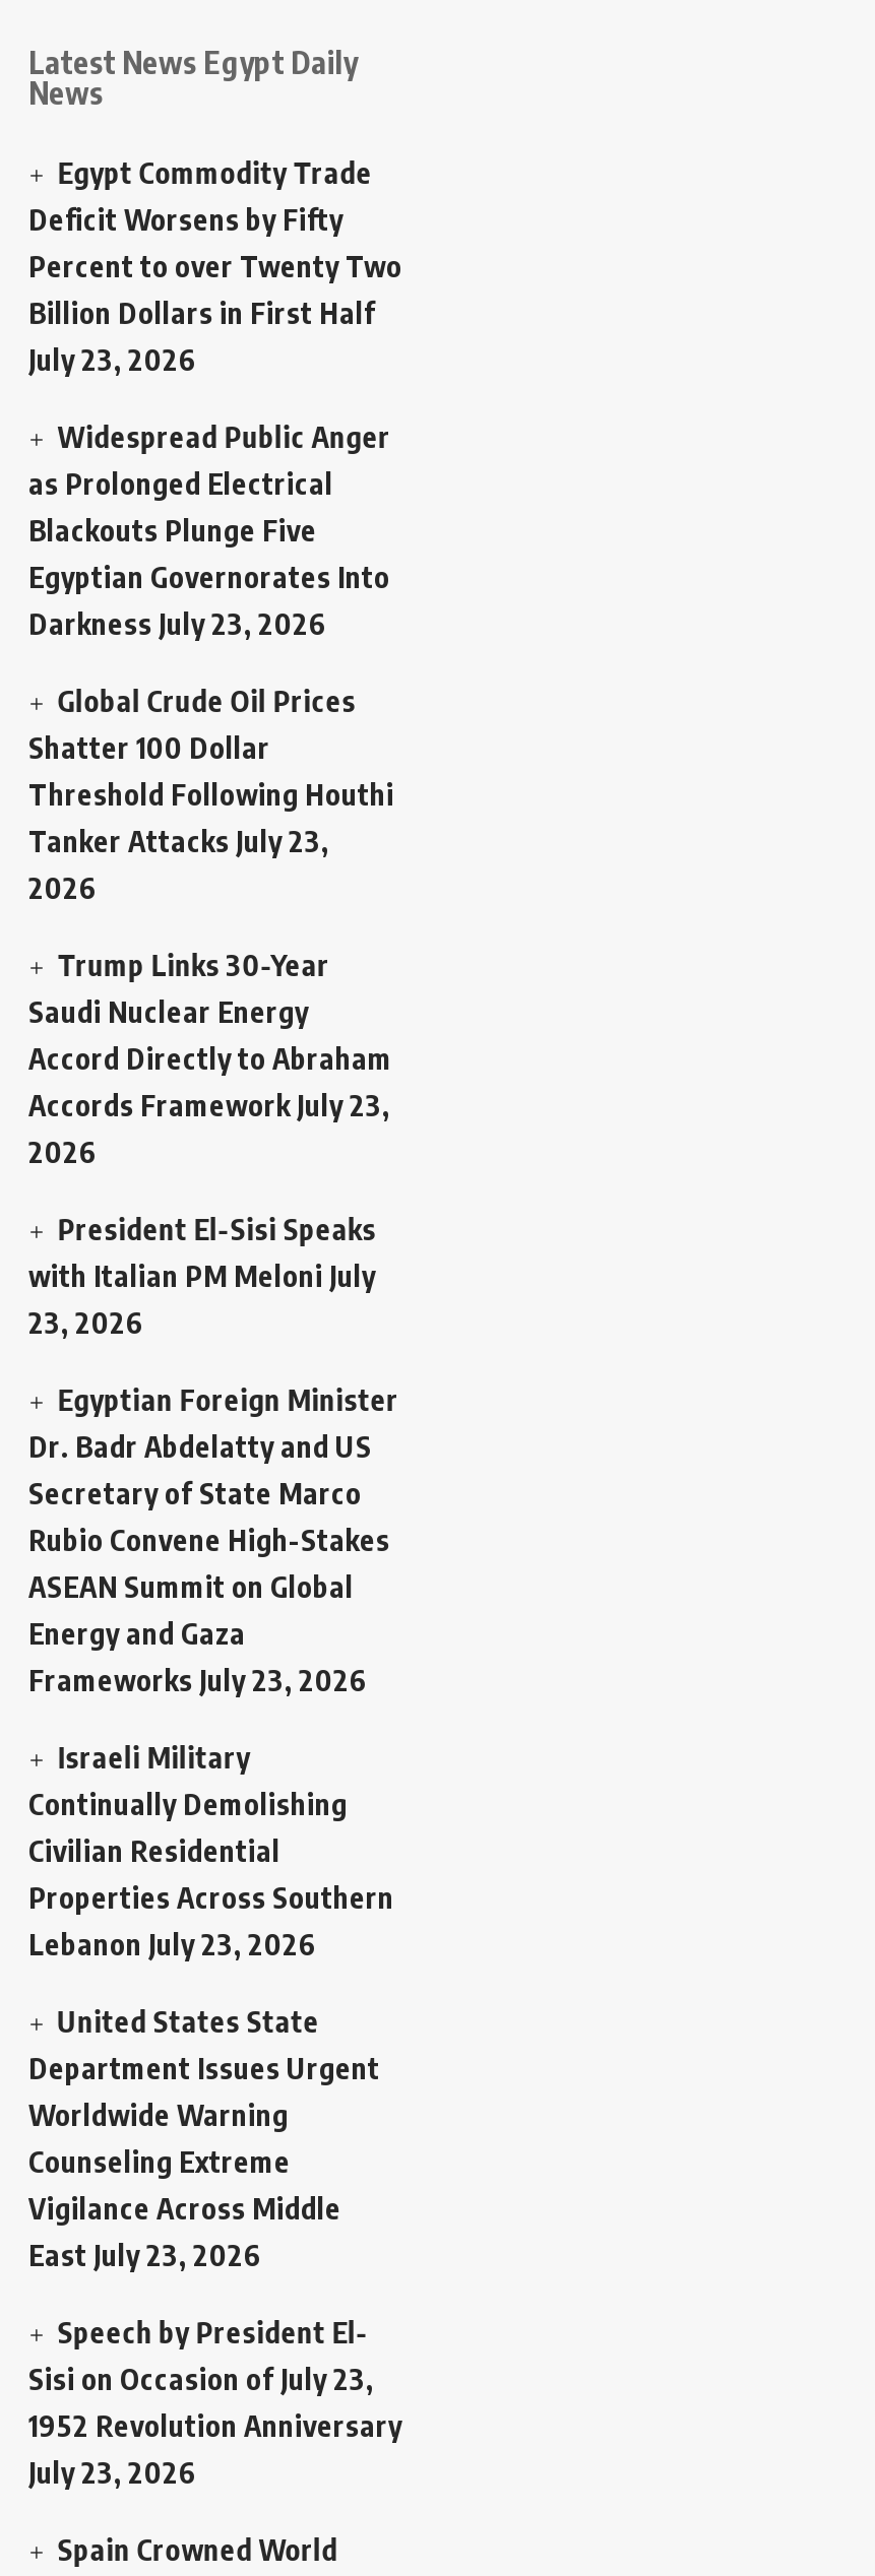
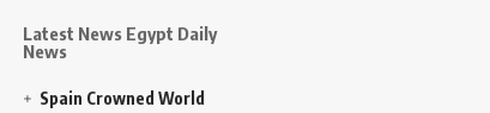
[28,156,402,2490] Egypt Commodity Trade | Deficit Worsens by Fifty | Percent to over Twenty Two | Billion Dollars in First Half | July 23, 2026 | Widespread Public Anger | as Prolonged Electrical | Blackouts Plunge Five | Egyptian Governorates Into | Darkness July 23, 2026 | Global Crude Oil Prices | Shatter 100 Dollar | Threshold Following Houthi | Tanker Attacks July 23, | 2026 | Trump Links 30-Year | Saudi Nuclear Energy | Accord Directly to Abraham | Accords Framework July 23, | 2026 | President El-Sisi Speaks | with Italian PM Meloni July | 23, 2026 | Egyptian Foreign Minister | Dr. Badr Abdelatty and US | Secretary of State Marco | Rubio Convene High-Stakes | ASEAN Summit on Global | Energy and Gaza | Frameworks July 23, 2026 | Israeli Military | Continually Demolishing | Civilian Residential | Properties Across Southern | Lebanon July 23, 2026 | United States State | Department Issues Urgent | Worldwide Warning | Counseling Extreme | Vigilance Across Middle | East July 23, 2026 | Speech by President El- | Sisi on Occasion of July 23, | 1952 Revolution Anniversary | July 23, 2026 -> none

